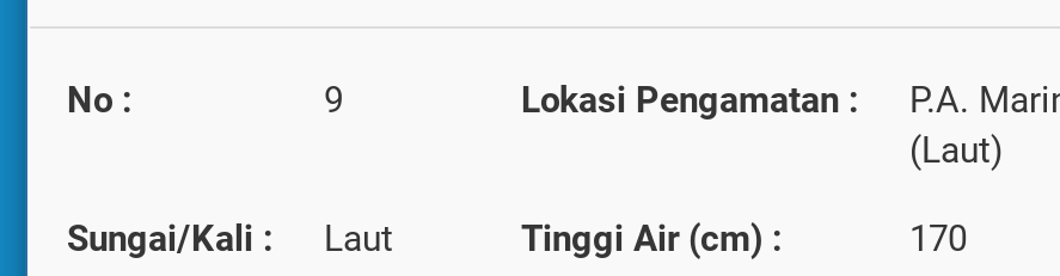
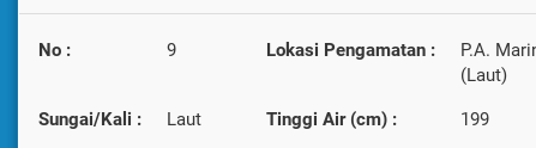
[909,217,967,260] 170 -> [460,109,489,130] 199

